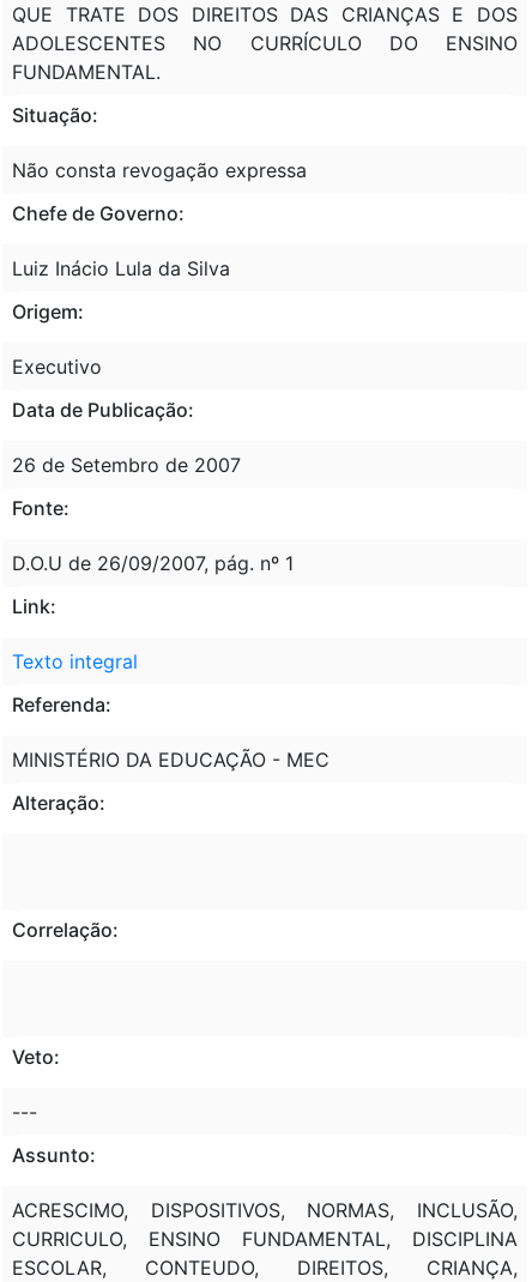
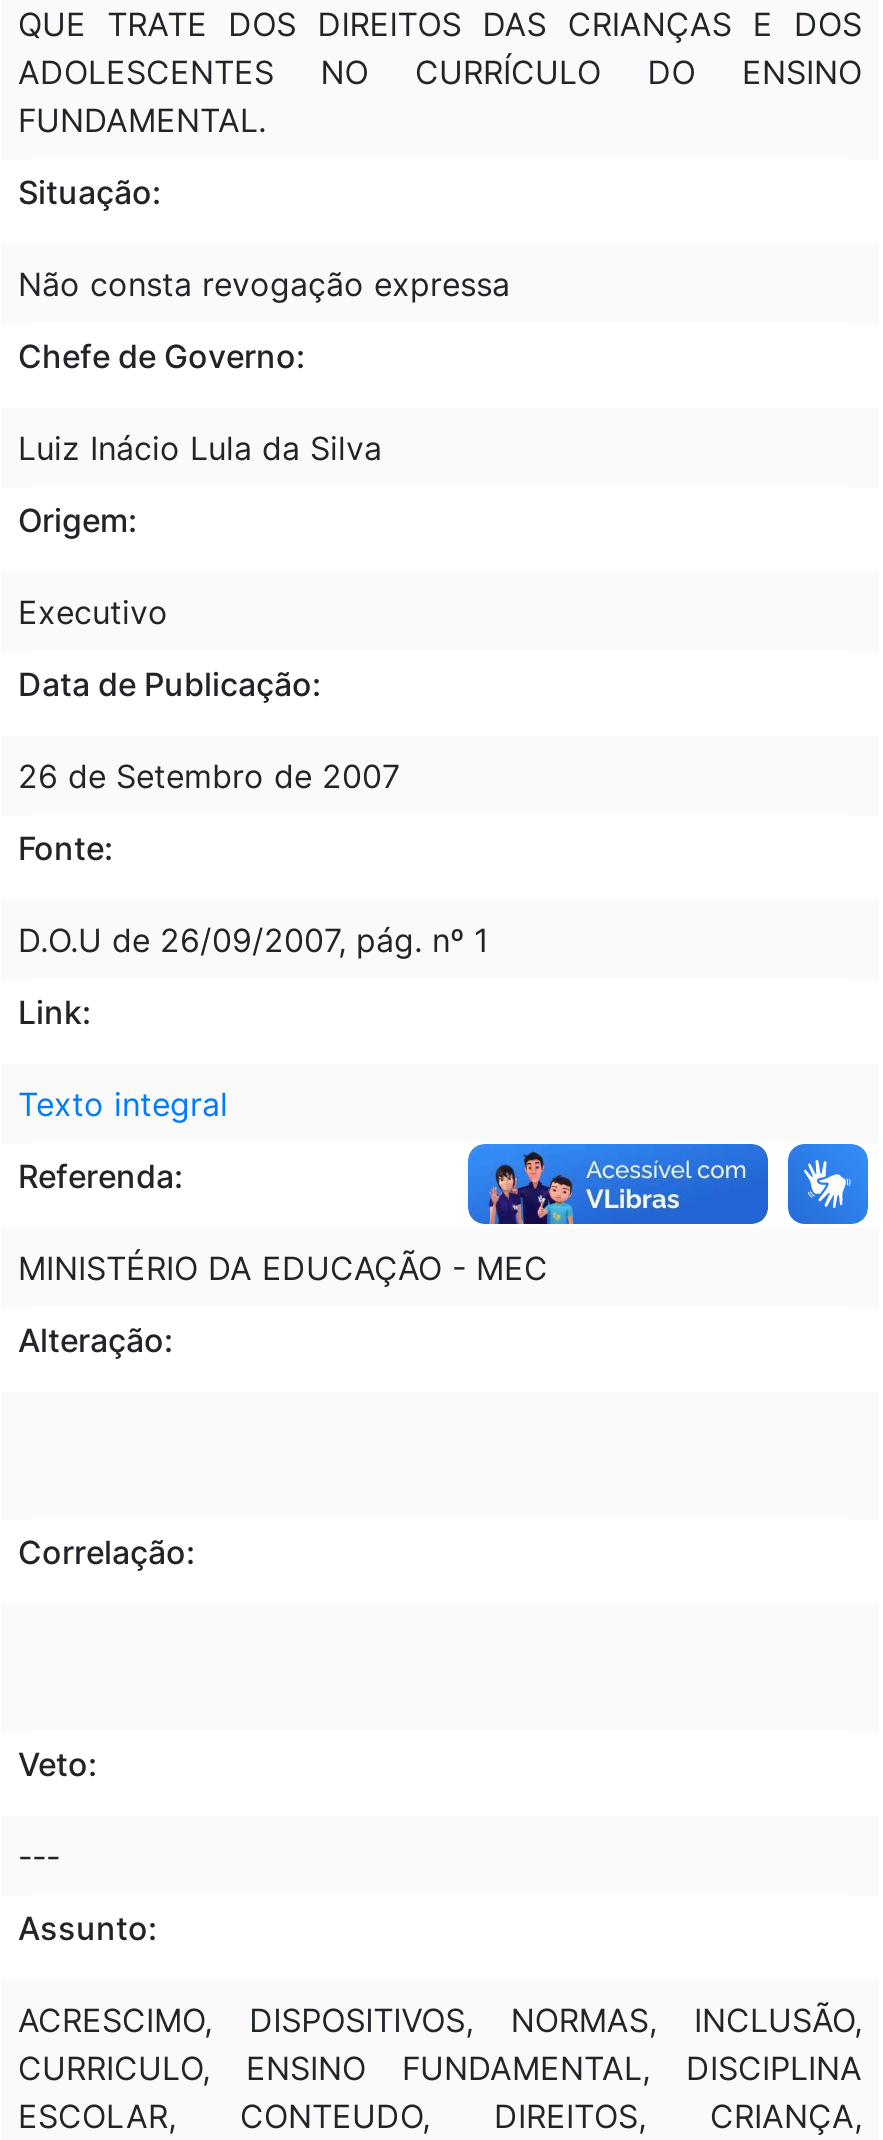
none -> [466,1142,770,1226] [image]
none -> [786,1142,870,1226] [image]

